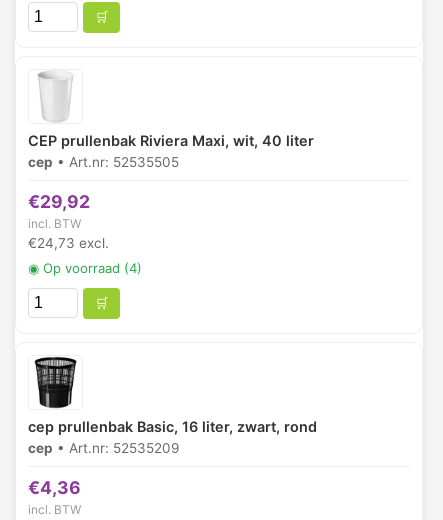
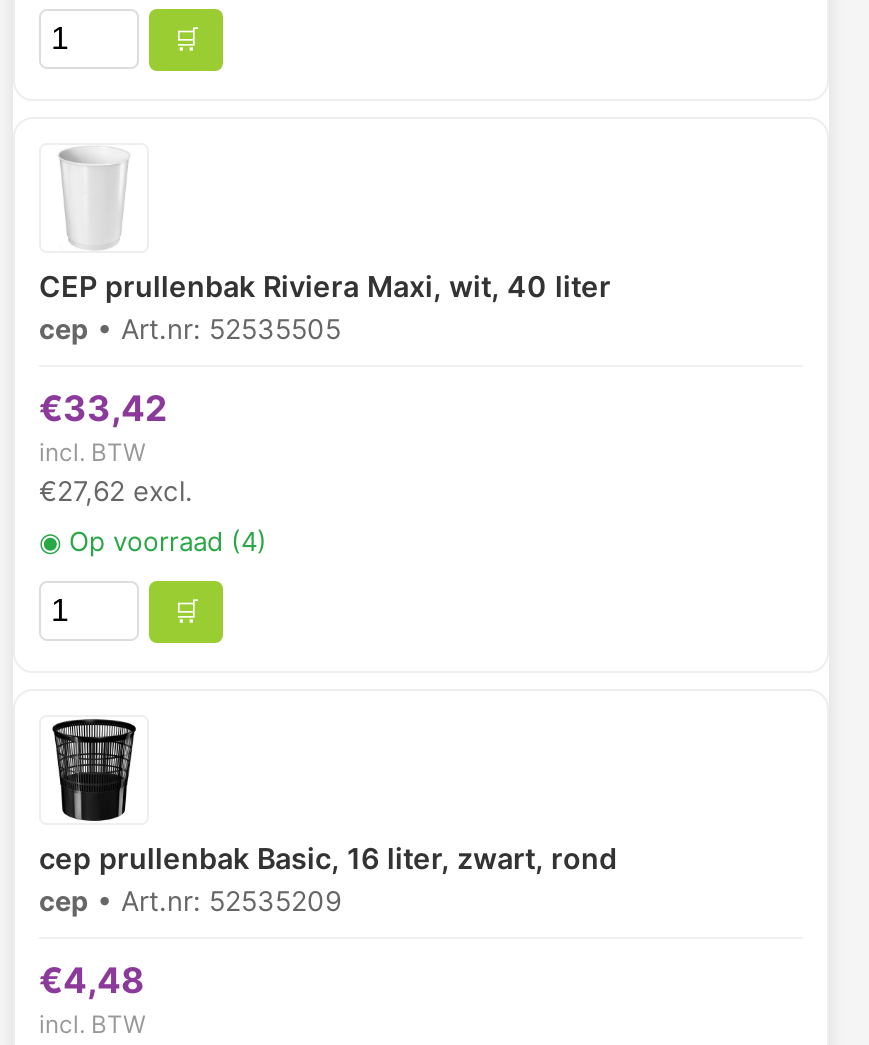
[28,191,90,212] €29,92 -> [39,387,167,429] €33,42
[28,235,109,251] €24,73 excl. -> [39,475,193,507] €27,62 excl.
[28,477,81,498] €4,36 -> [39,959,145,1001] €4,48

